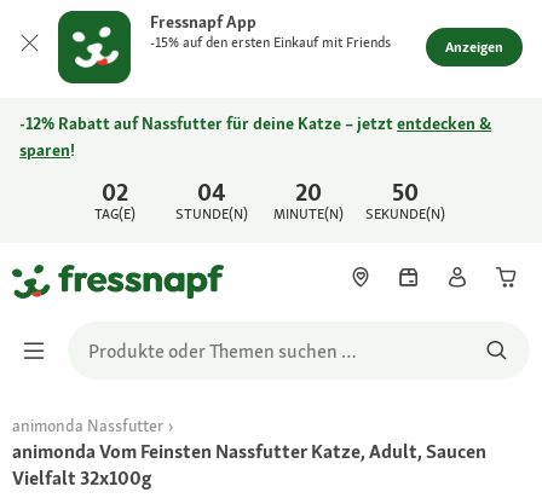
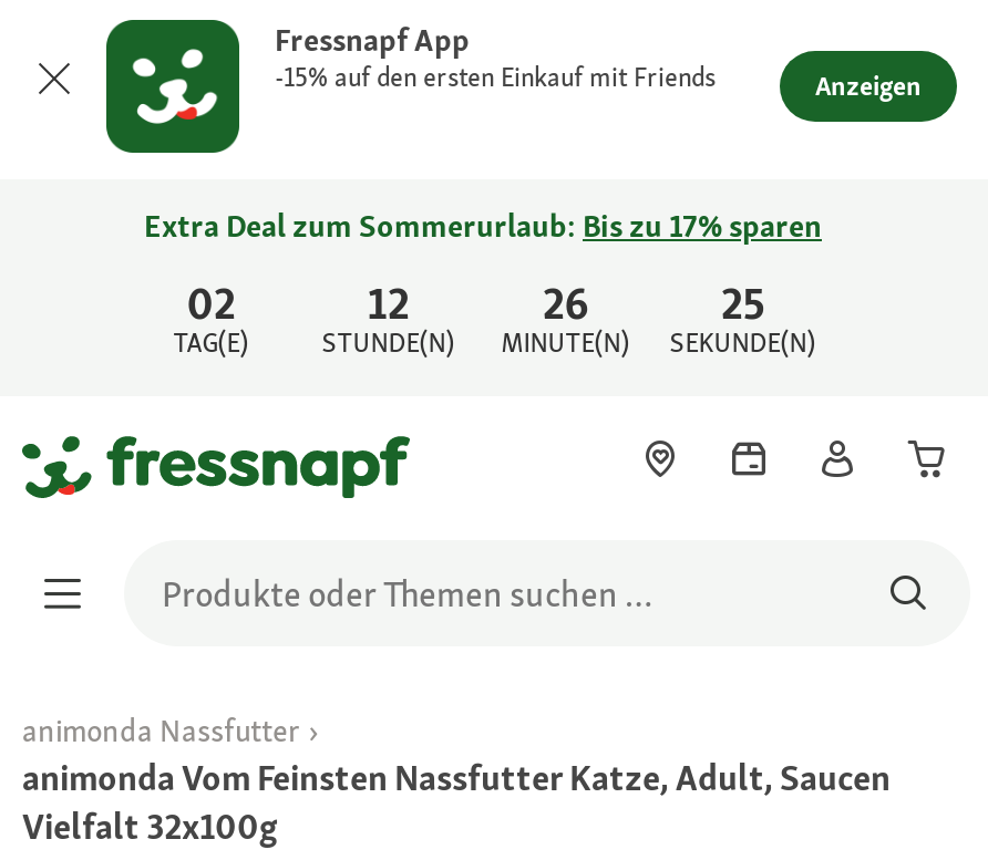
[19,112,491,161] -12% Rabatt auf Nassfutter für deine Katze – jetzt entdecken & | sparen! -> [144,206,822,246] Extra Deal zum Sommerurlaub: Bis zu 17% sparen
[198,176,227,208] 04 -> [367,274,409,332] 12
[296,176,322,208] 20 -> [542,274,589,332] 26
[392,176,419,208] 50 -> [721,274,765,332] 25

